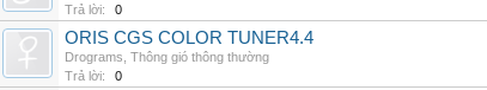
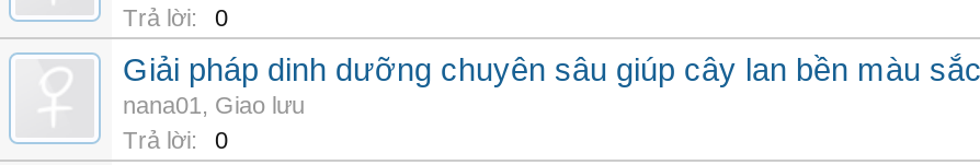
[65,28,313,64] ORIS CGS COLOR TUNER4.4 | Drograms, Thông gió thông thường -> [123,52,980,118] Giải pháp dinh dưỡng chuyên sâu giúp cây lan bền màu sắc | nana01, Giao lưu

